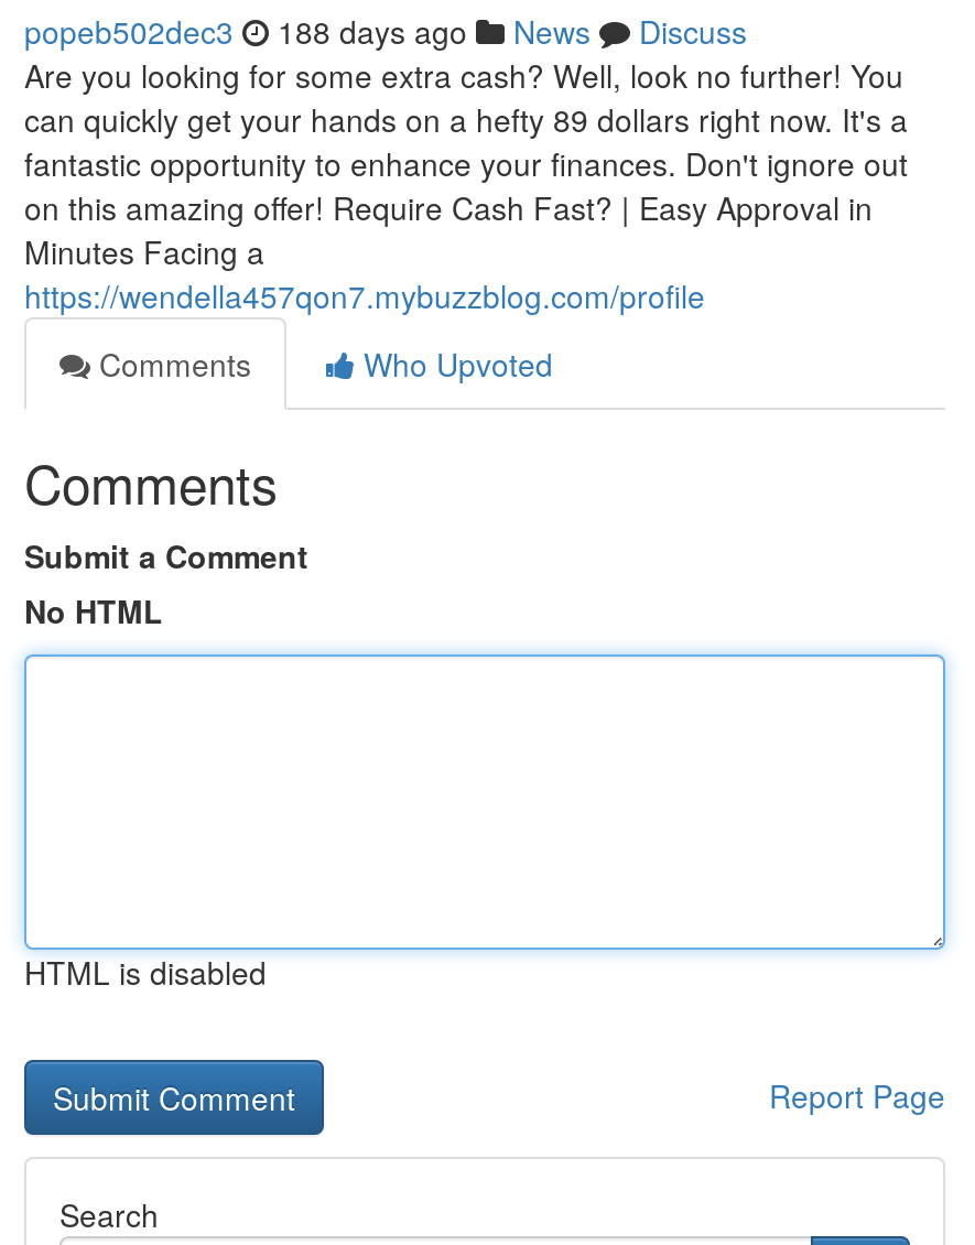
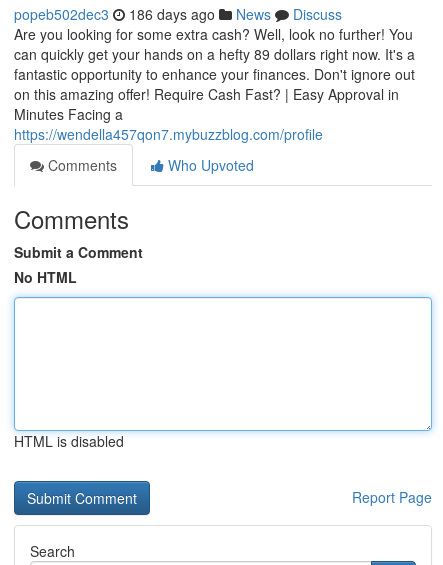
[24,9,747,53] popeb502dec3 188 days ago News Discuss -> [14,4,342,24] popeb502dec3 186 days ago News Discuss

